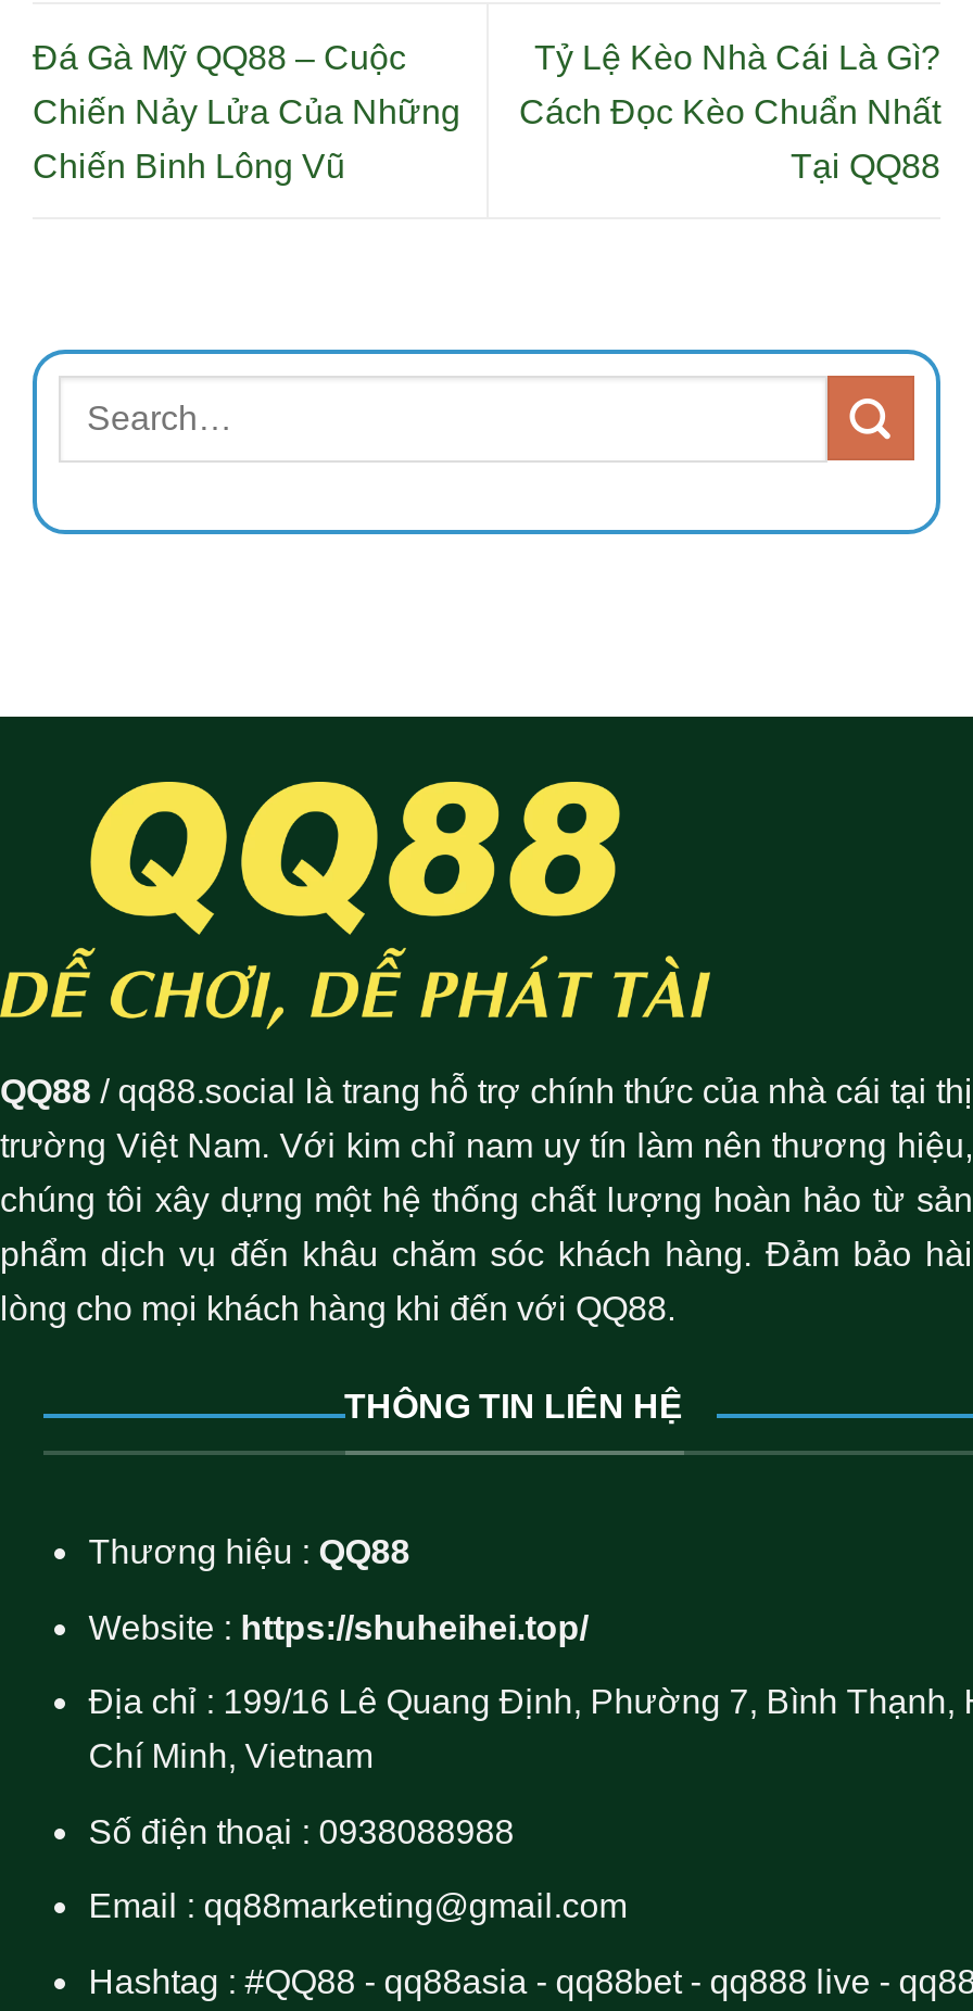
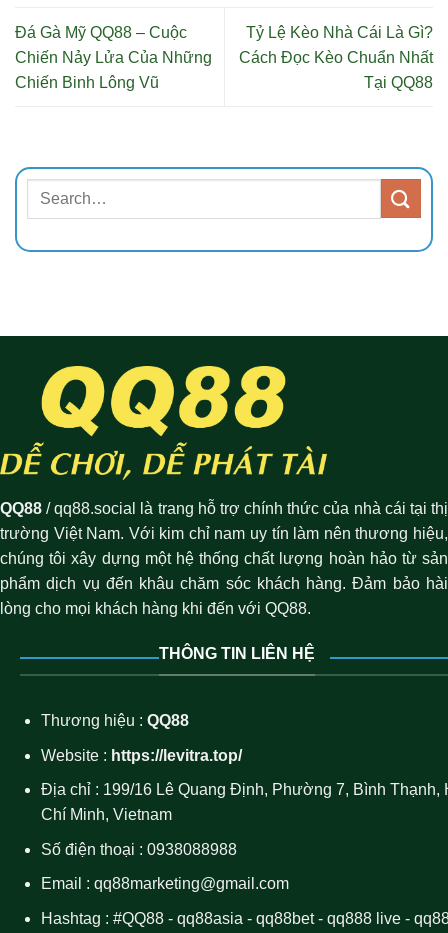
[89,1608,588,1645] Website : https://shuheihei.top/ -> [41,746,242,763] Website : https://levitra.top/

